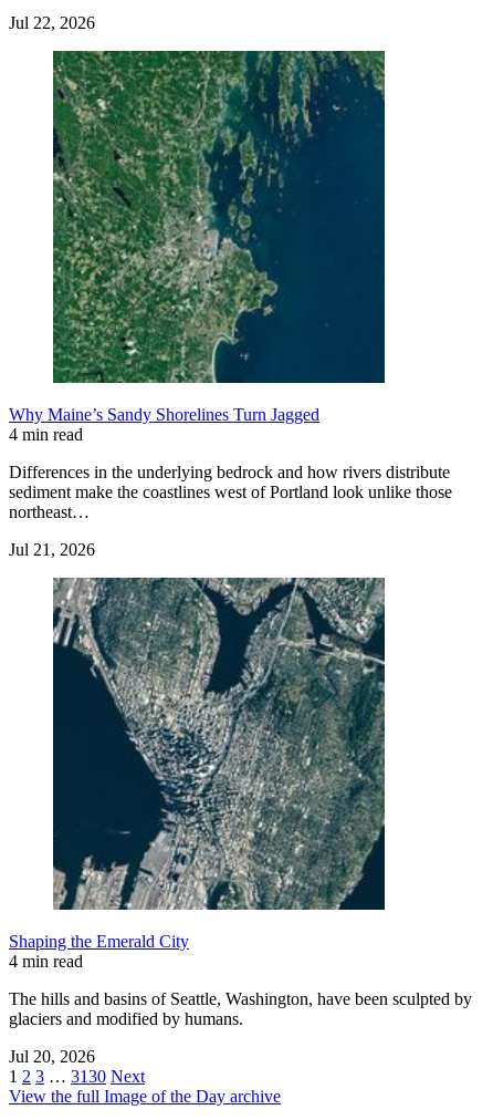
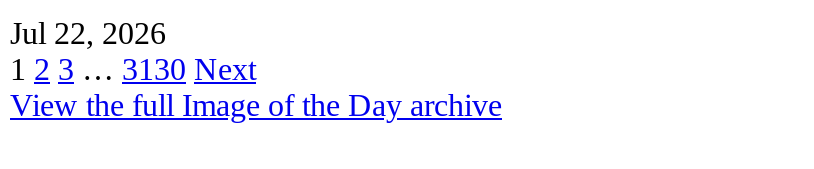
[9,50,452,559] [image] | Why Maine’s Sandy Shorelines Turn Jagged | 4 min read | Differences in the underlying bedrock and how rivers distribute | sediment make the coastlines west of Portland look unlike those | northeast… | Jul 21, 2026 -> none
[9,577,472,1066] [image] | Shaping the Emerald City | 4 min read | The hills and basins of Seattle, Washington, have been sculpted by | glaciers and modified by humans. | Jul 20, 2026 -> none

